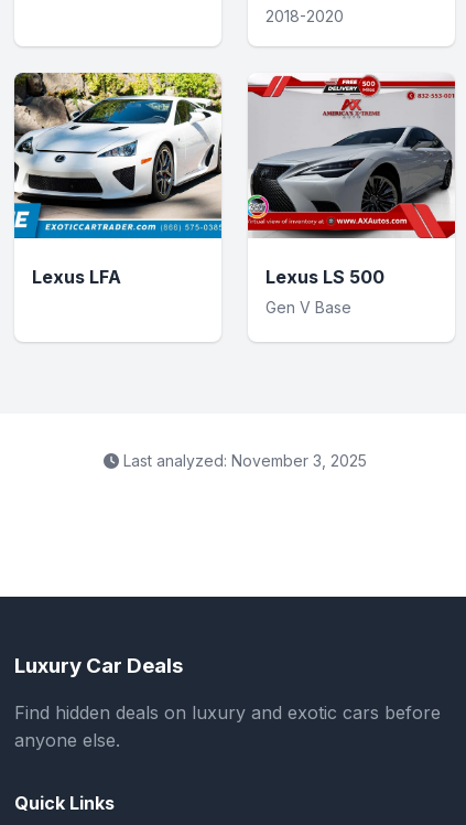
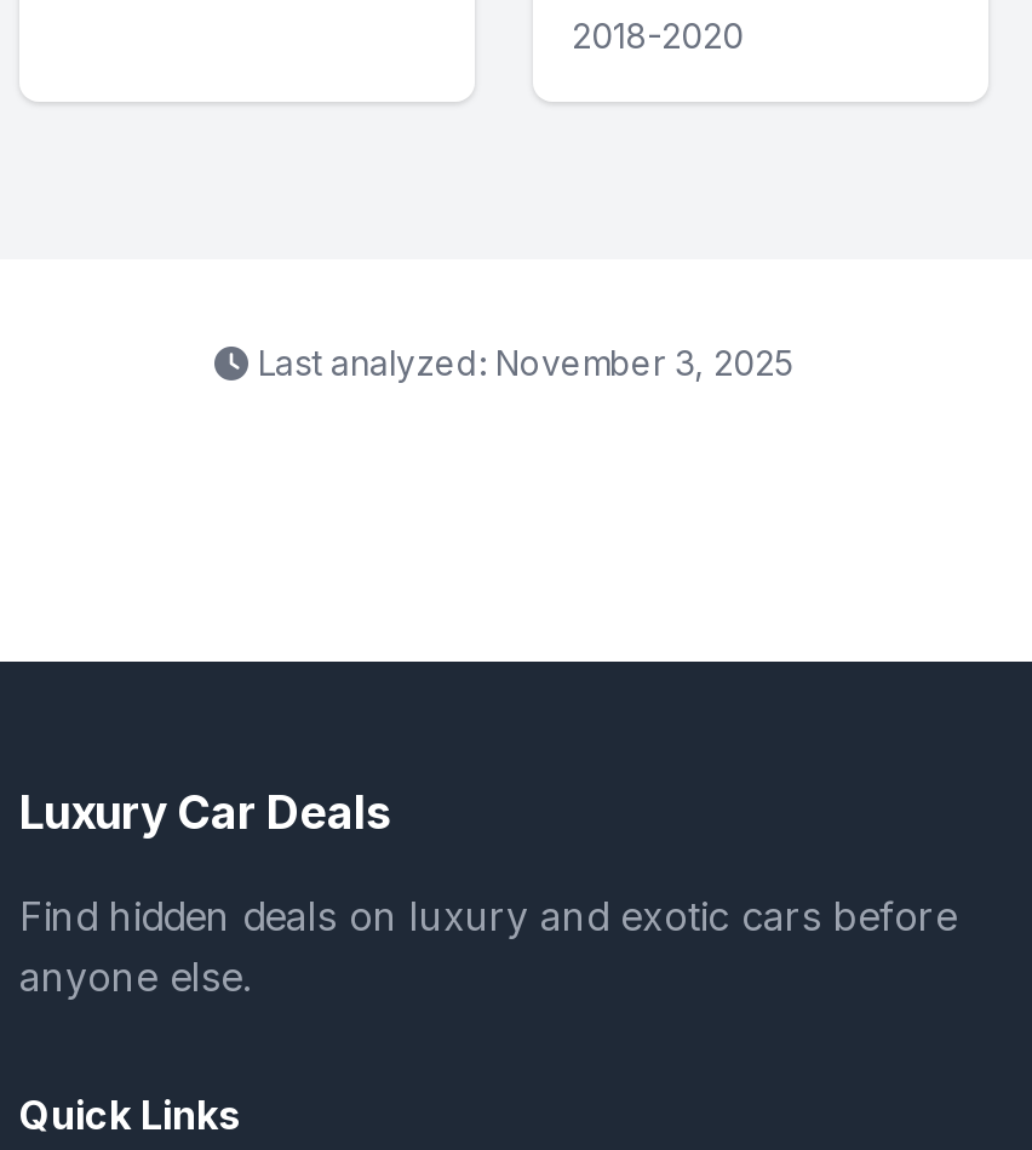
[13,72,384,317] [image] | Lexus LFA | Lexus LS 500 | Gen V Base -> none
[247,74,456,239] [image] -> none

